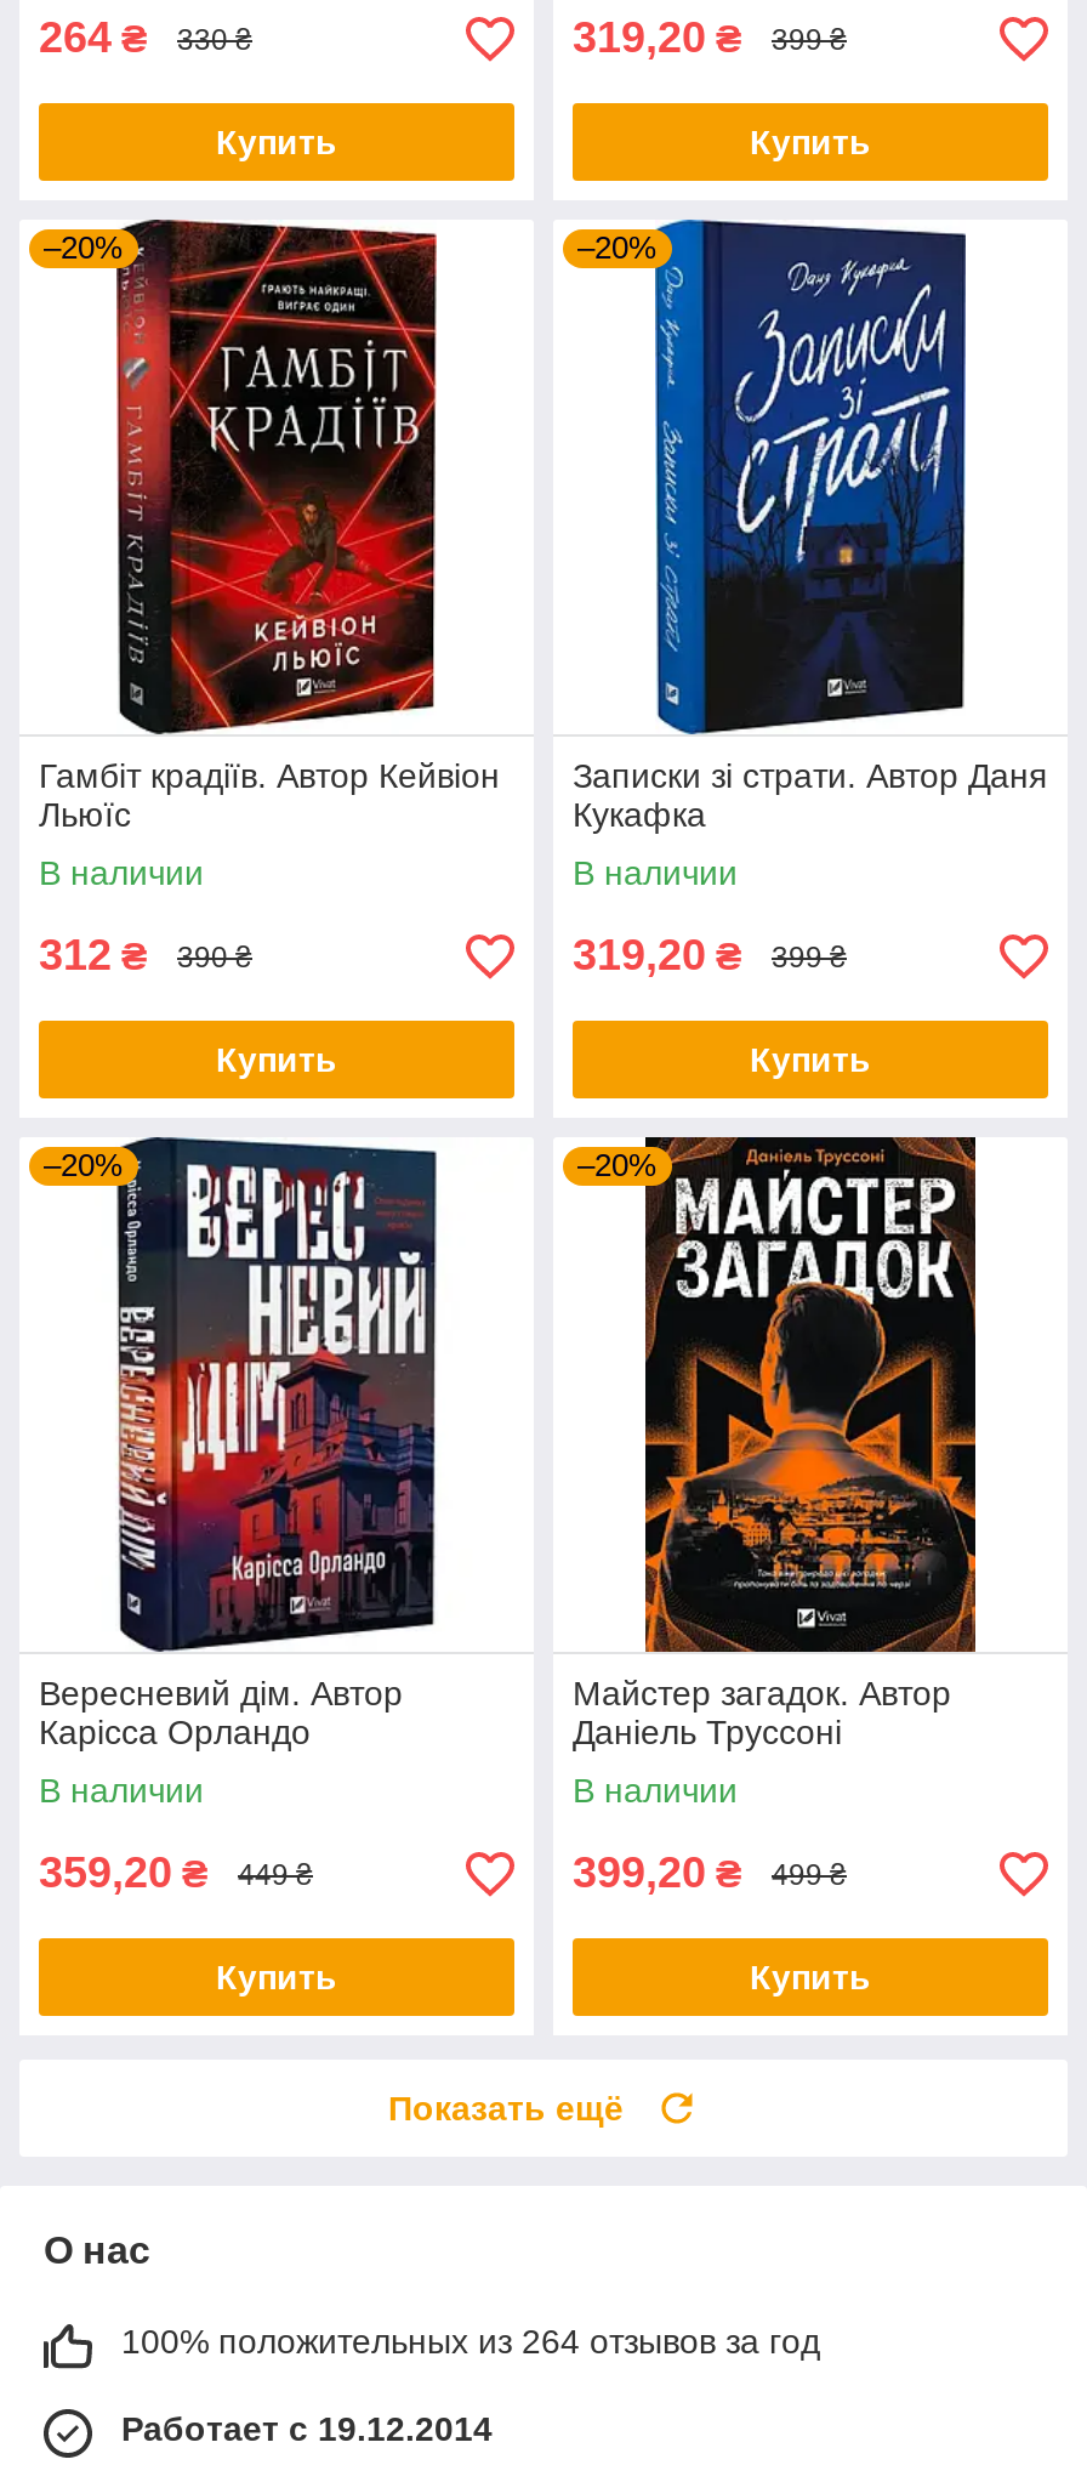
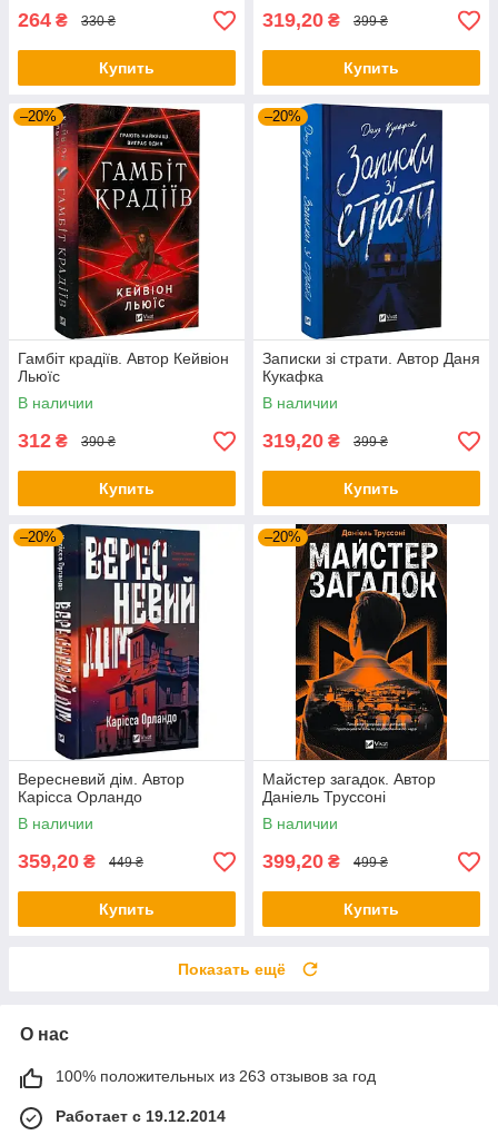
[121,2323,820,2362] 100% положительных из 264 отзывов за год -> [56,1068,376,1085] 100% положительных из 263 отзывов за год

